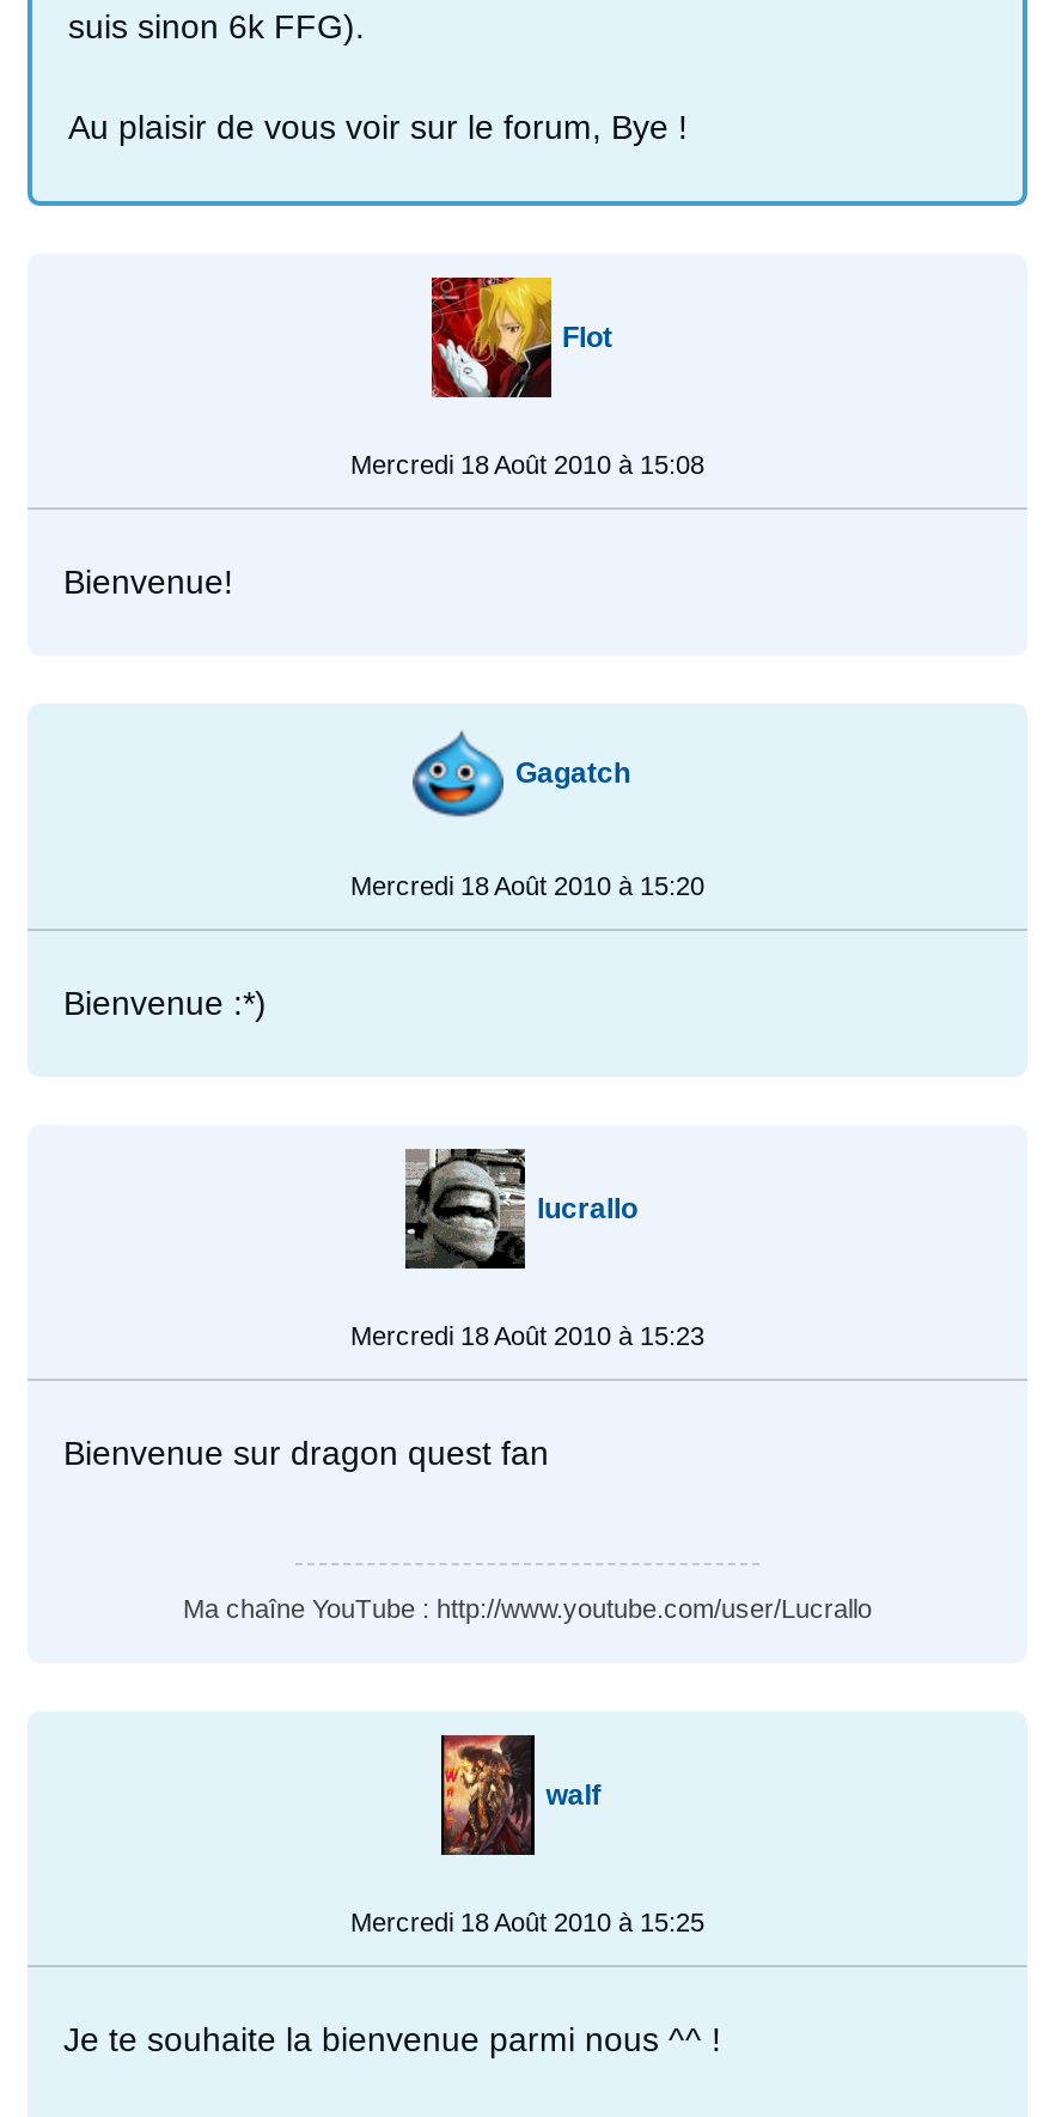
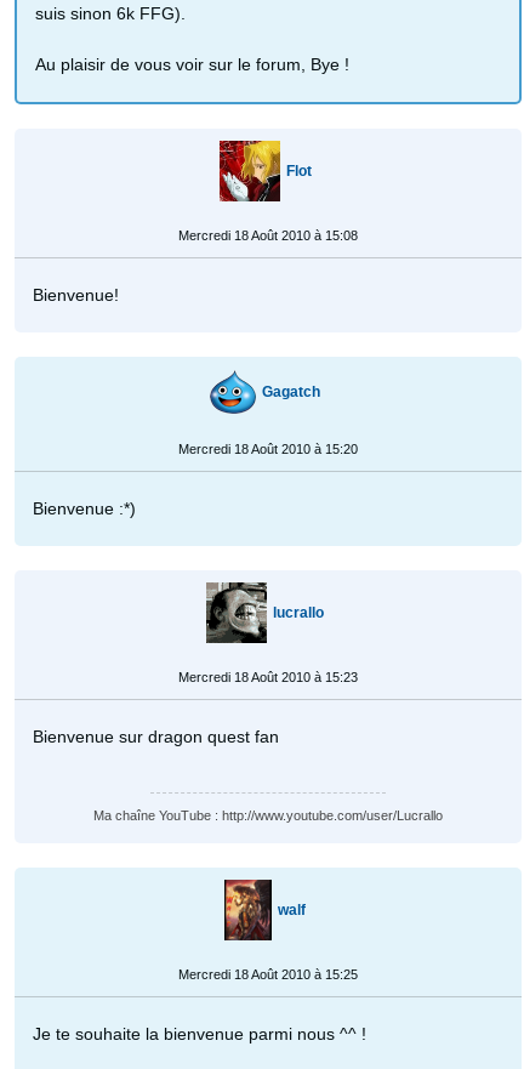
[410,1161,511,1261] [image] -> [207,588,261,642] [image]

